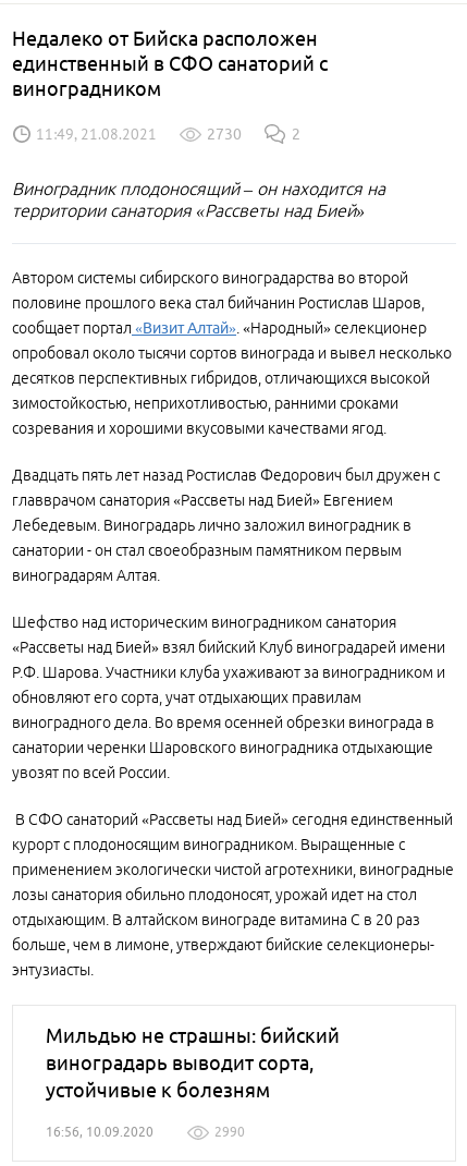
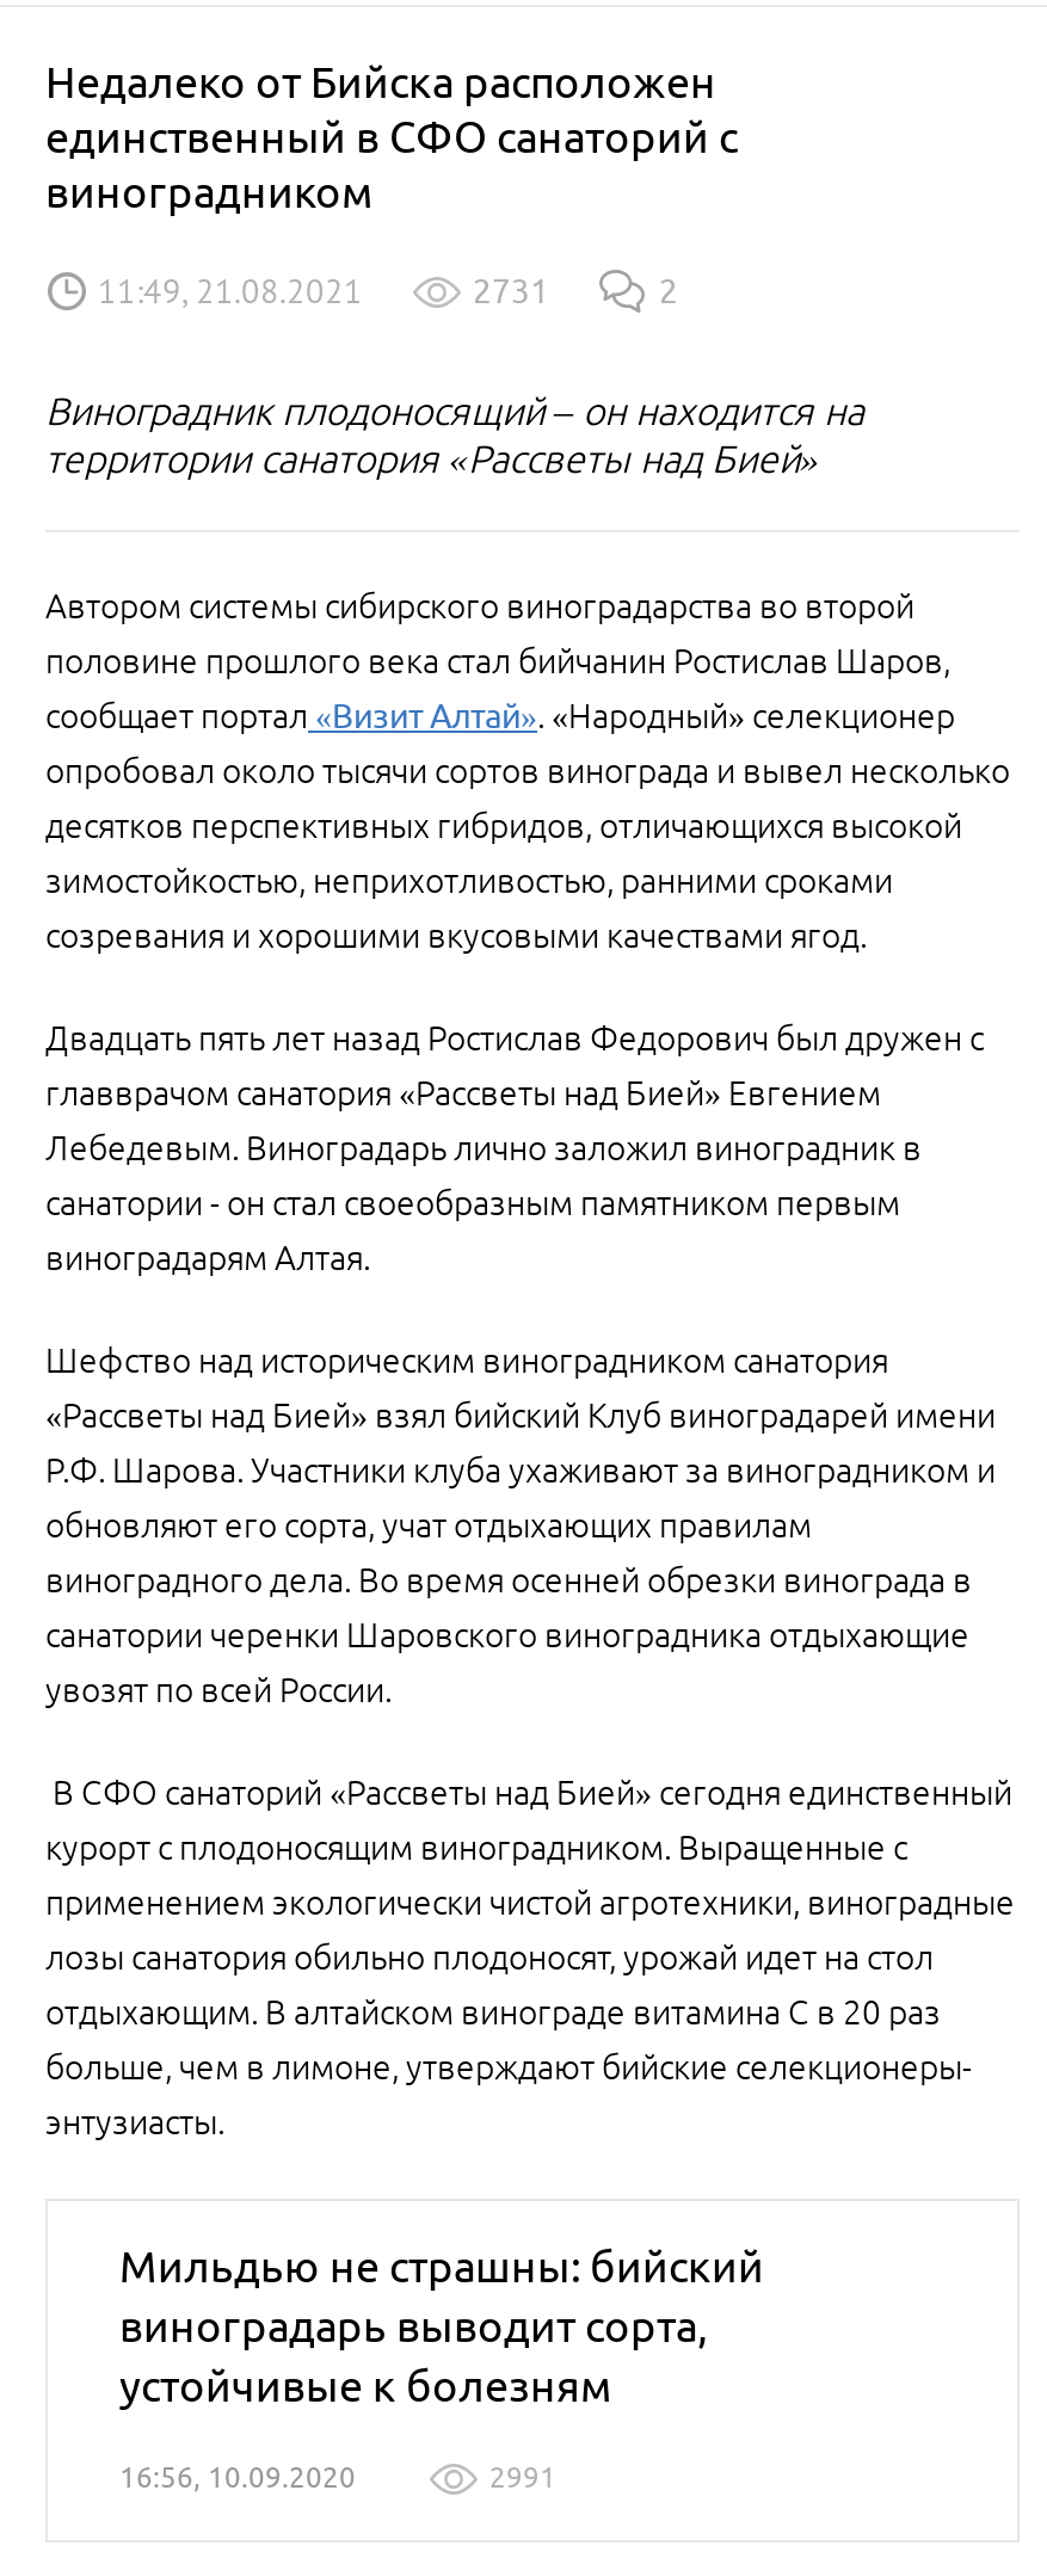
[207,125,242,143] 2730 -> [473,272,549,310] 2731
[214,1125,245,1139] 2990 -> [489,2461,556,2492] 2991

